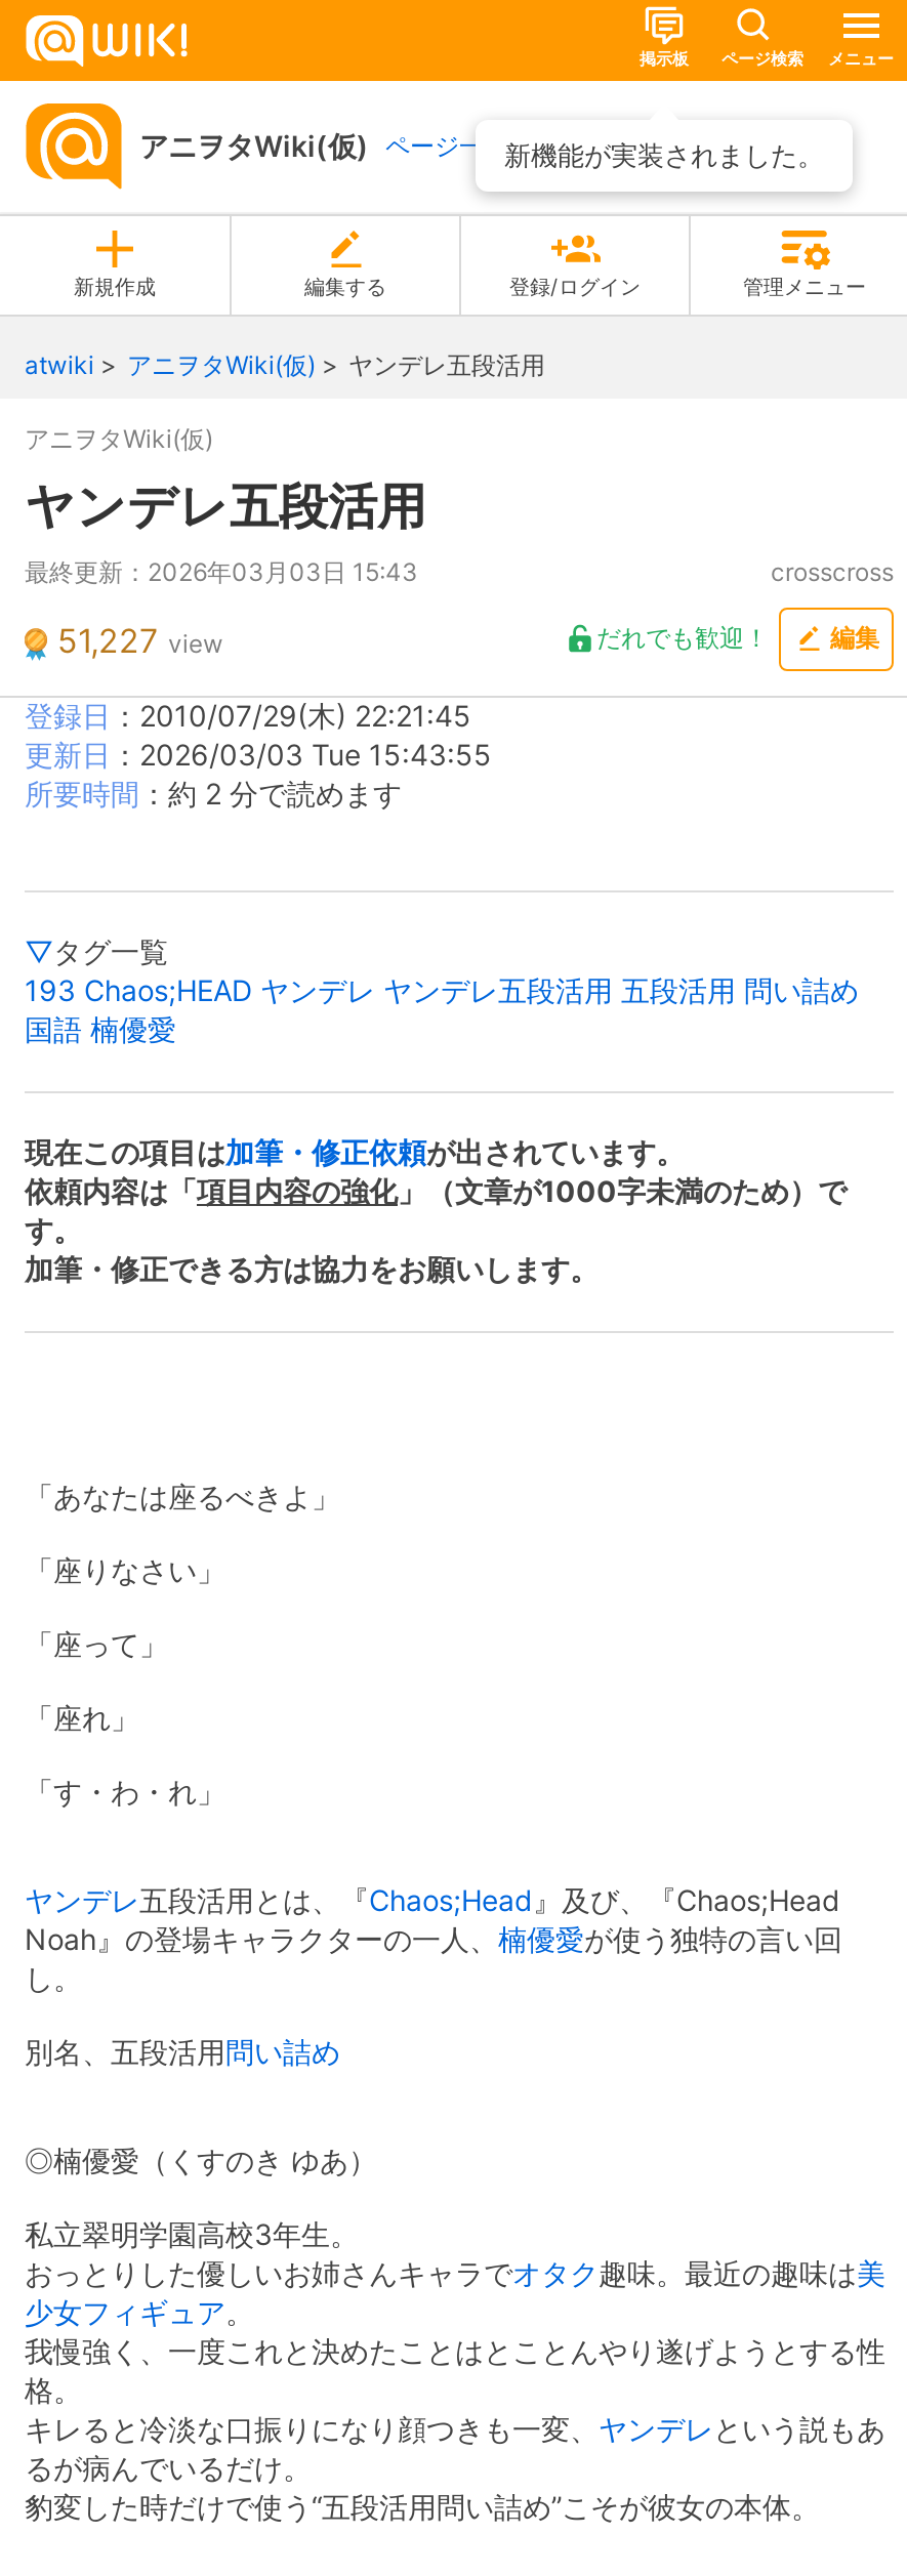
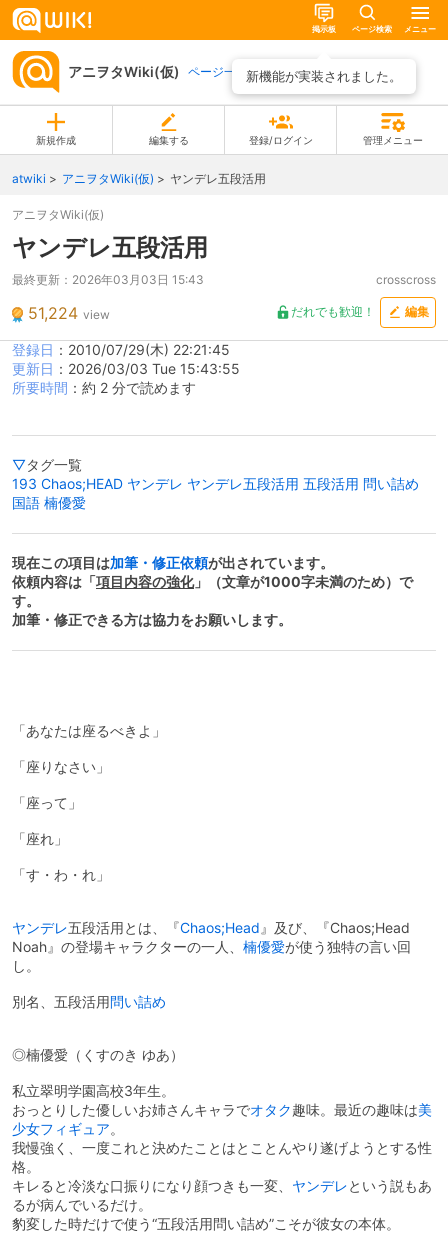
[57,619,223,660] 51,227 view -> [28,302,110,322] 51,224 view

